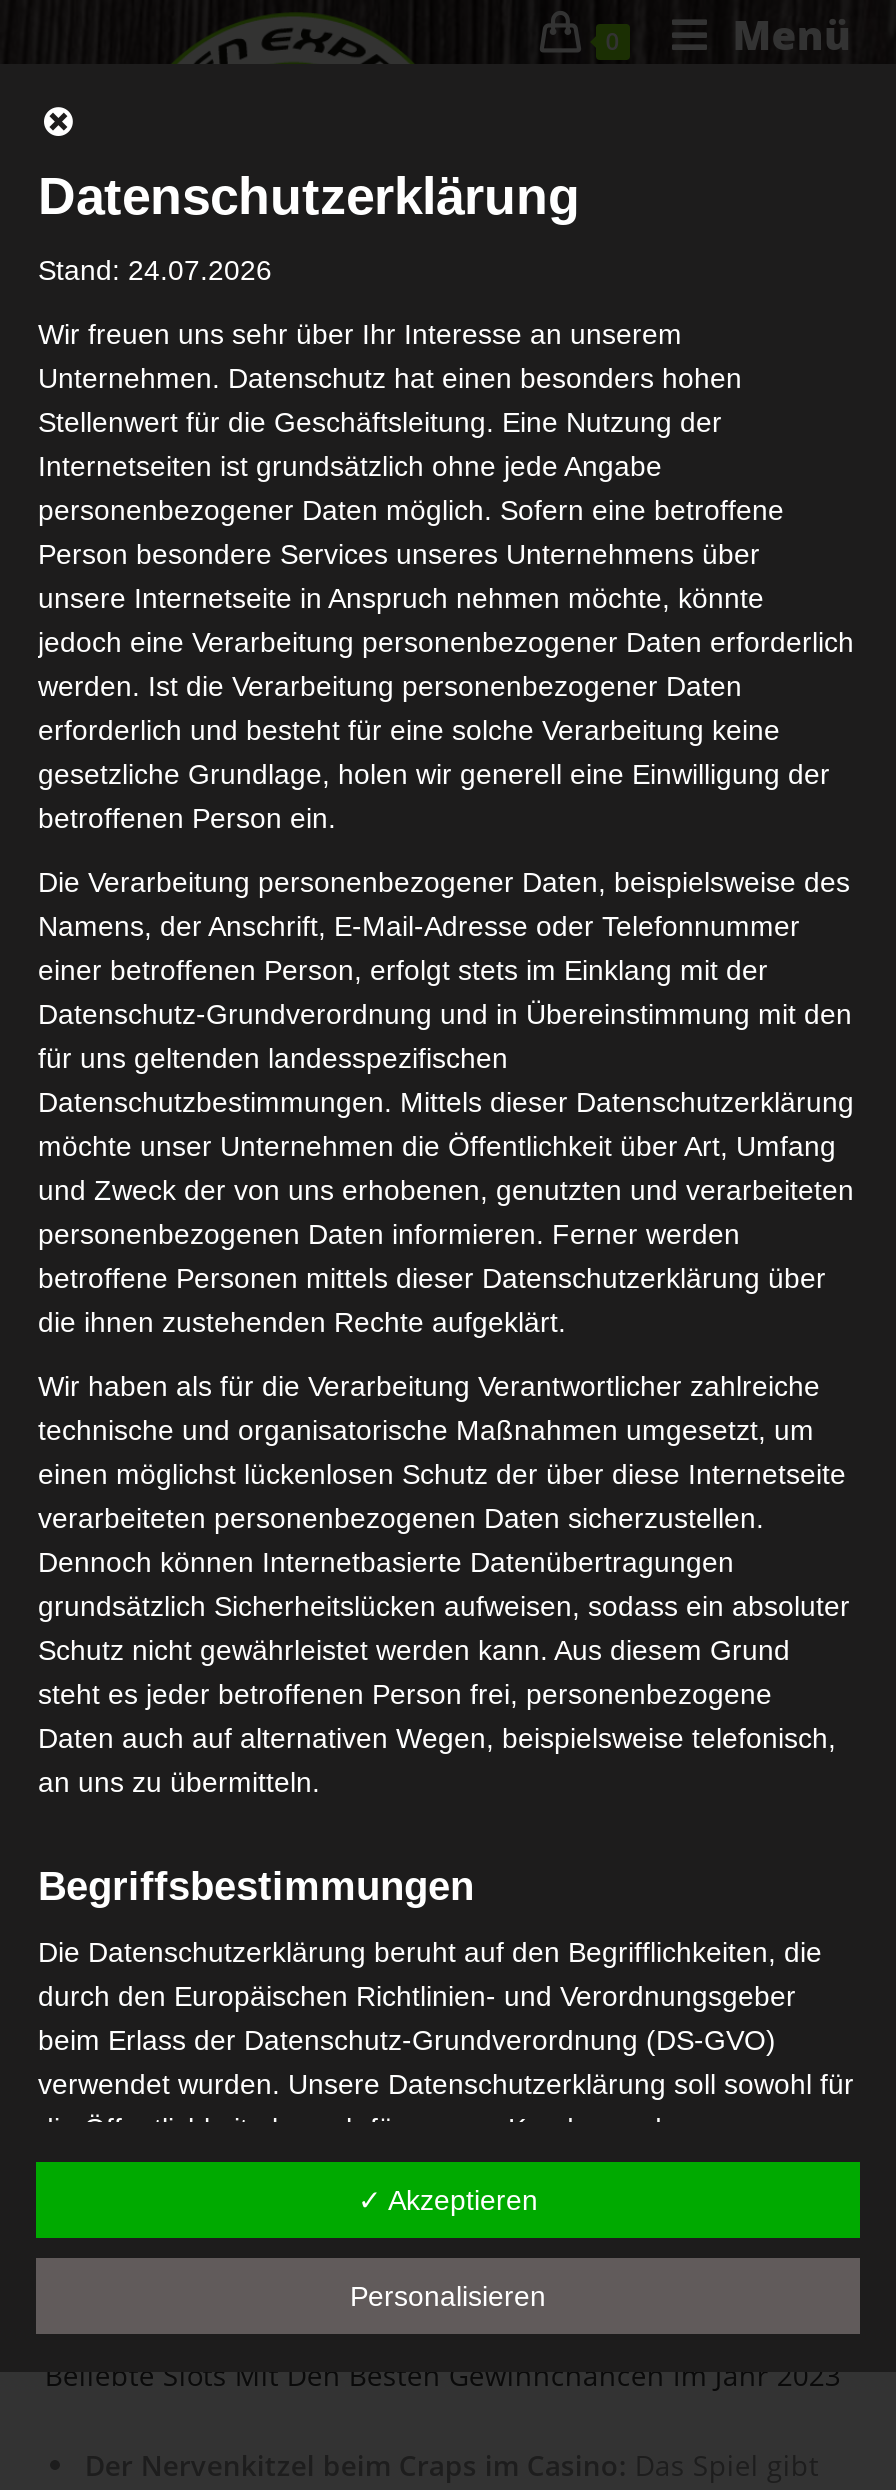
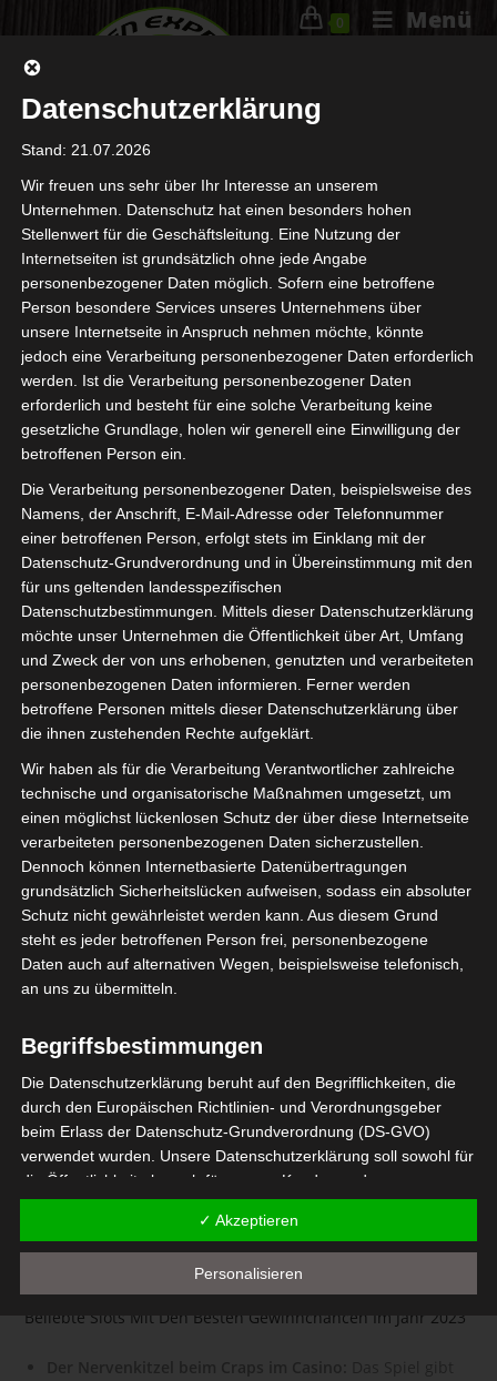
[38,255,272,287] Stand: 24.07.2026 -> [21,141,151,159] Stand: 21.07.2026

